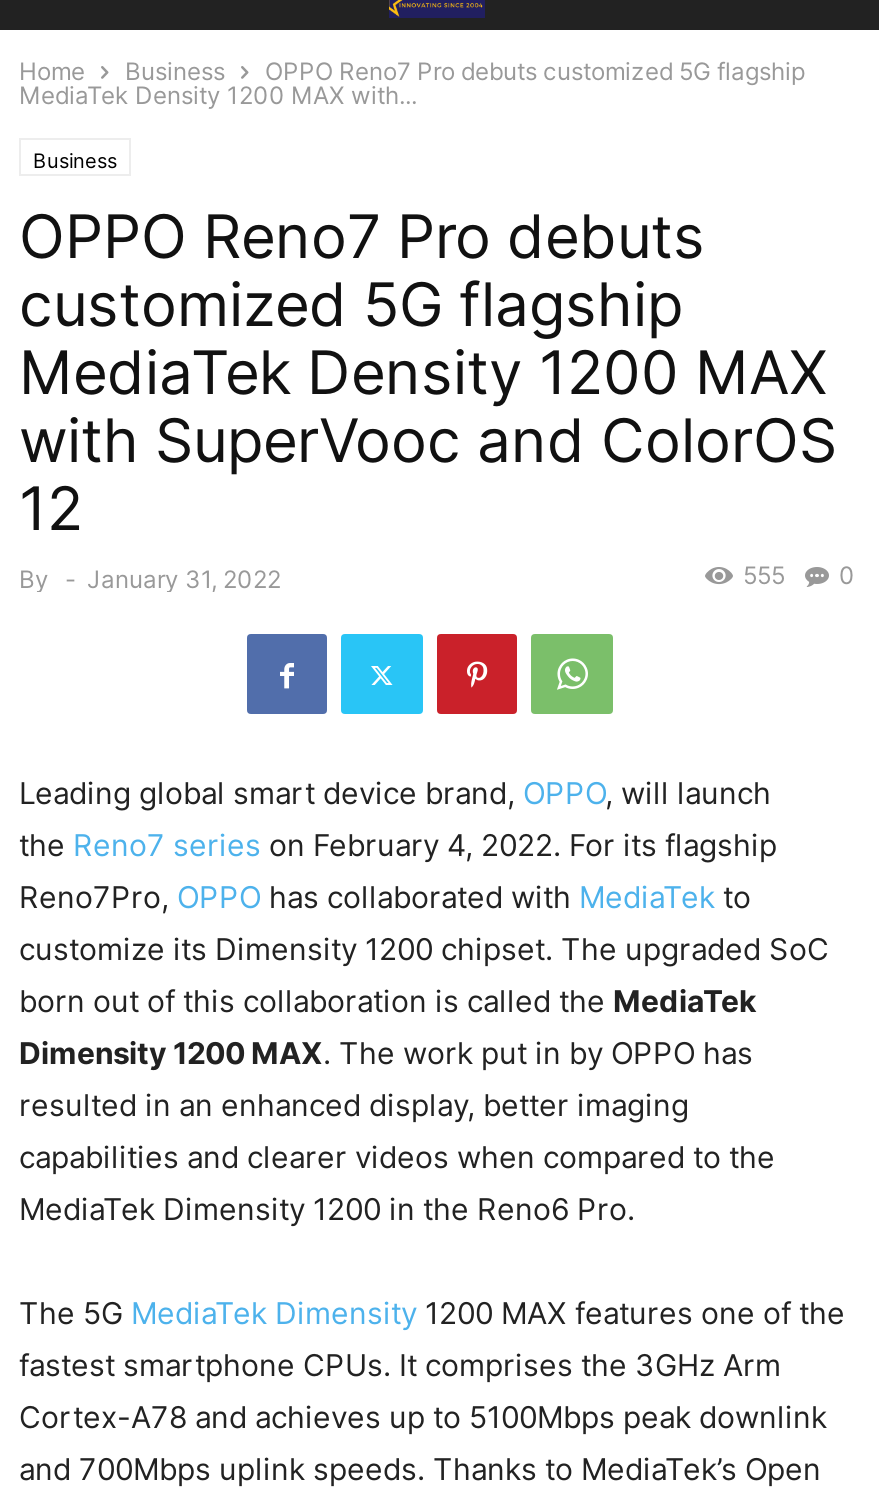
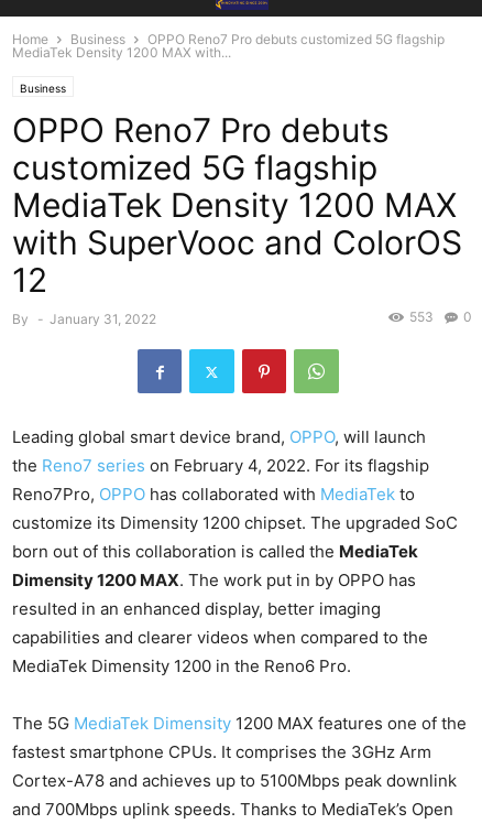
[743,560,855,590] 555 0 -> [409,308,472,325] 553 0

